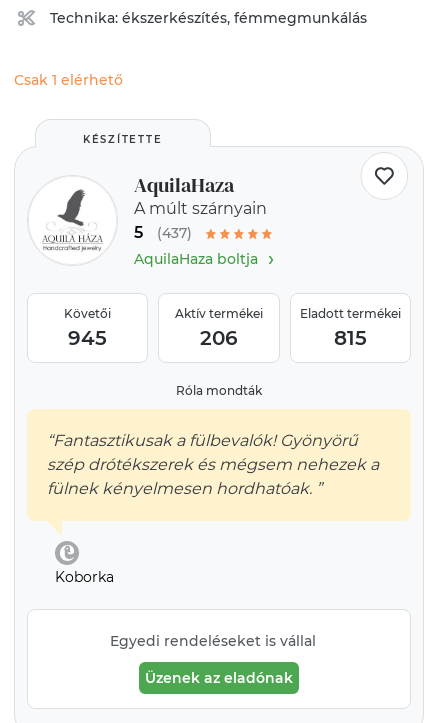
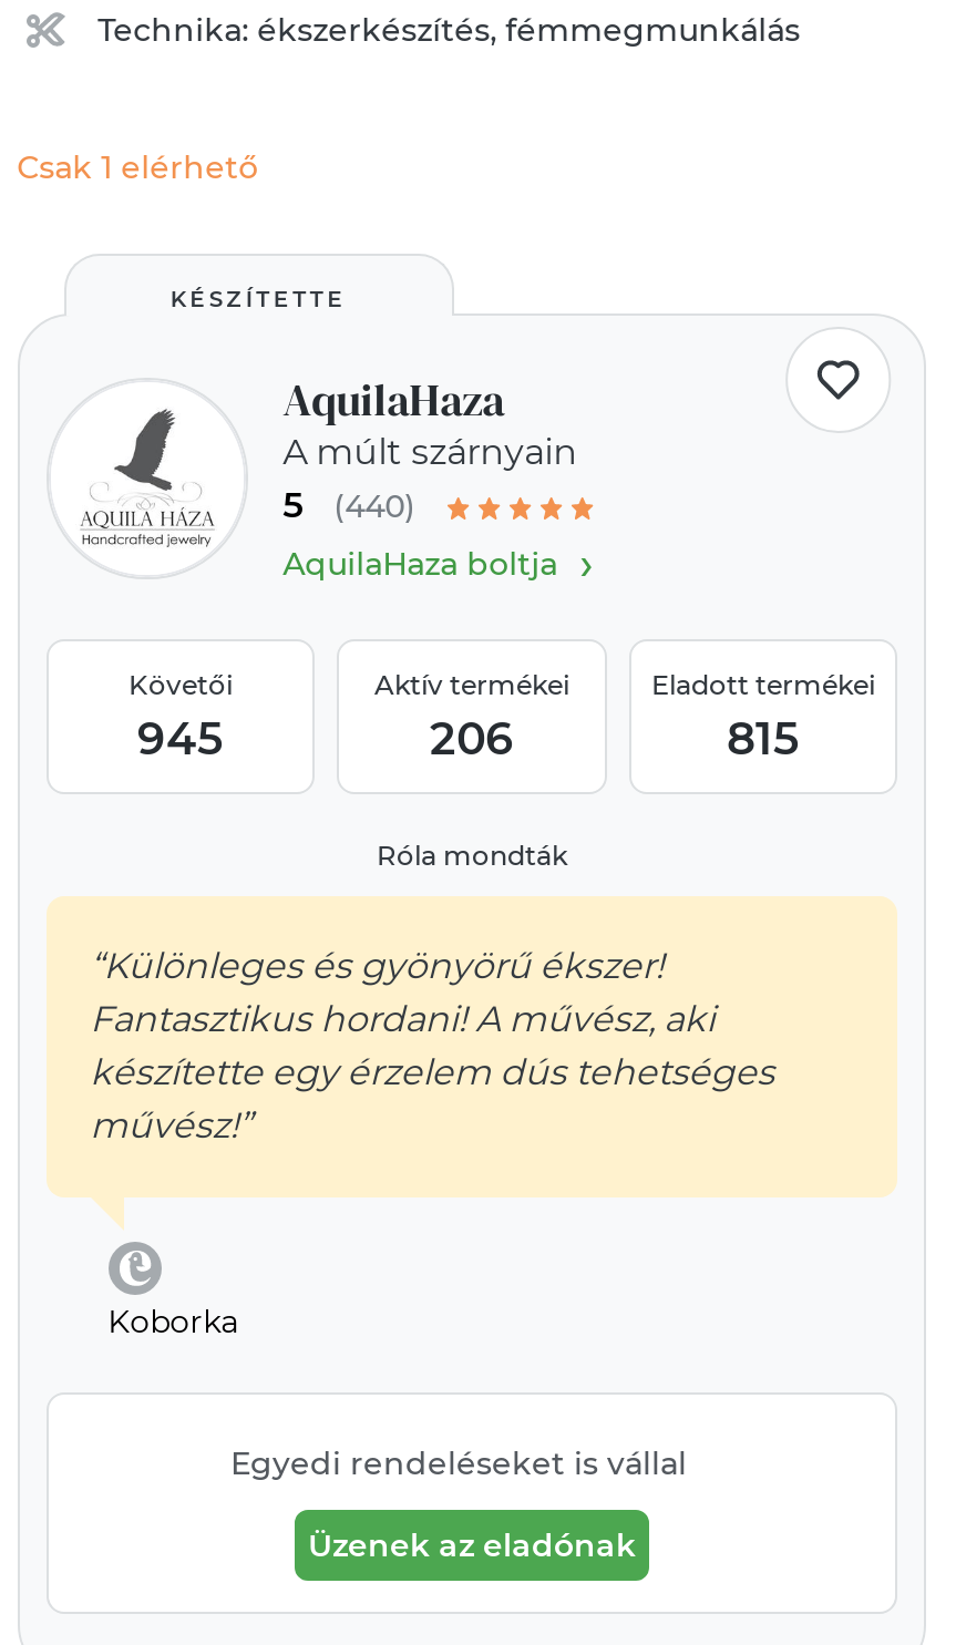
[134,223,196,242] 5 (437) -> [283,484,425,526] 5 (440)
[47,431,379,498] “Fantasztikusak a fülbevalók! Gyönyörű | szép drótékszerek és mégsem nehezek a | fülnek kényelmesen hordhatóak. ” -> [90,945,775,1147] “Különleges és gyönyörű ékszer! | Fantasztikus hordani! A művész, aki | készítette egy érzelem dús tehetséges | művész!”

